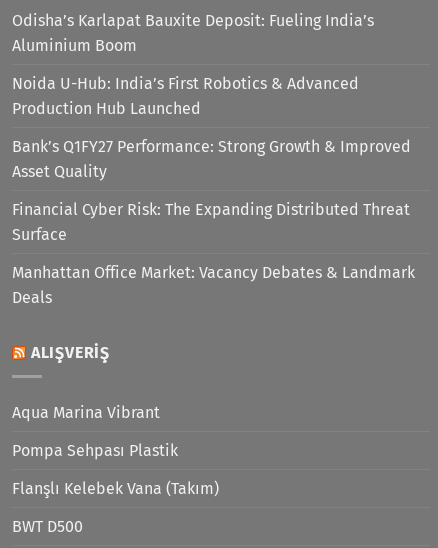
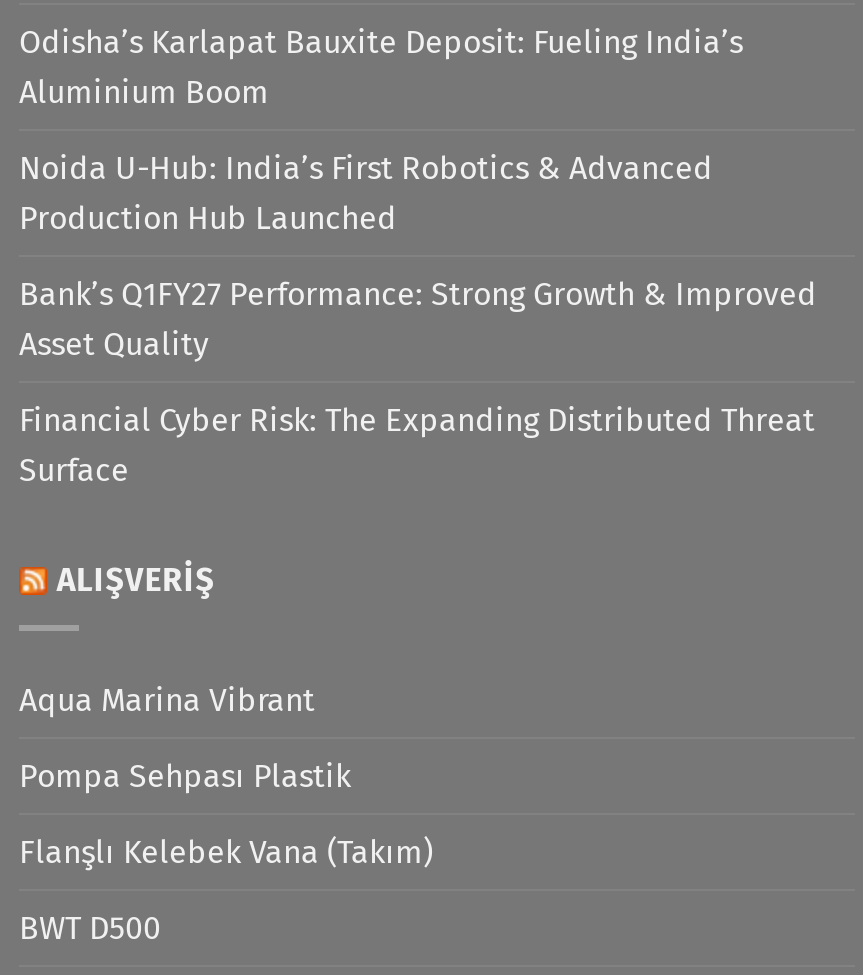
[12,263,415,307] Manhattan Office Market: Vacancy Debates & Landmark | Deals -> none

